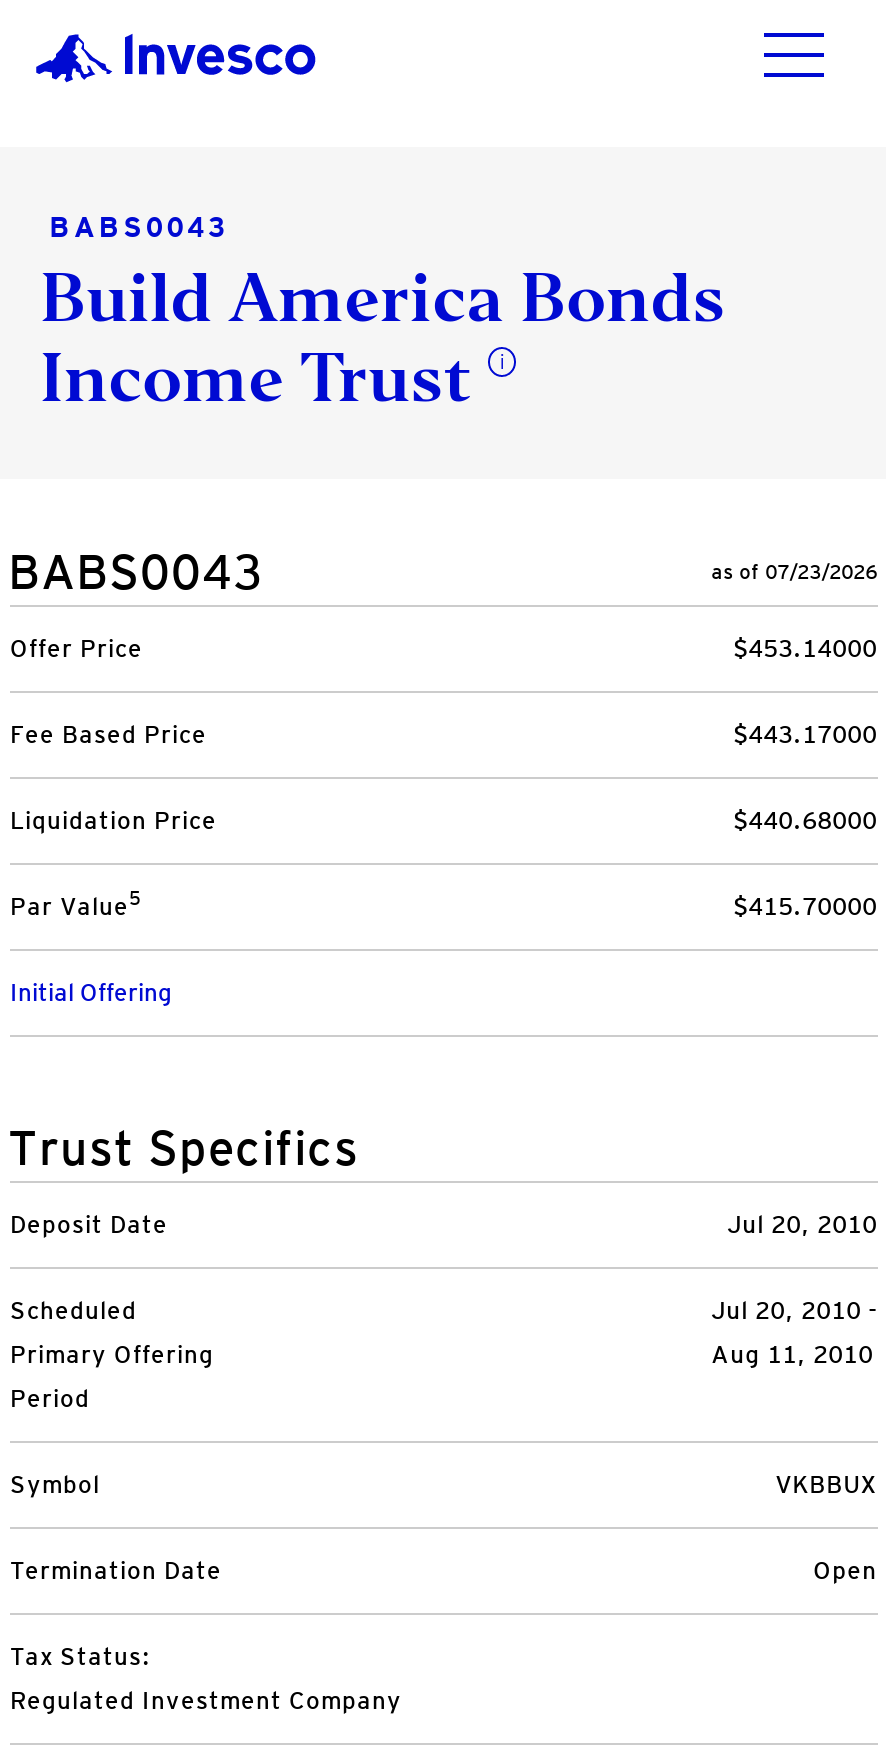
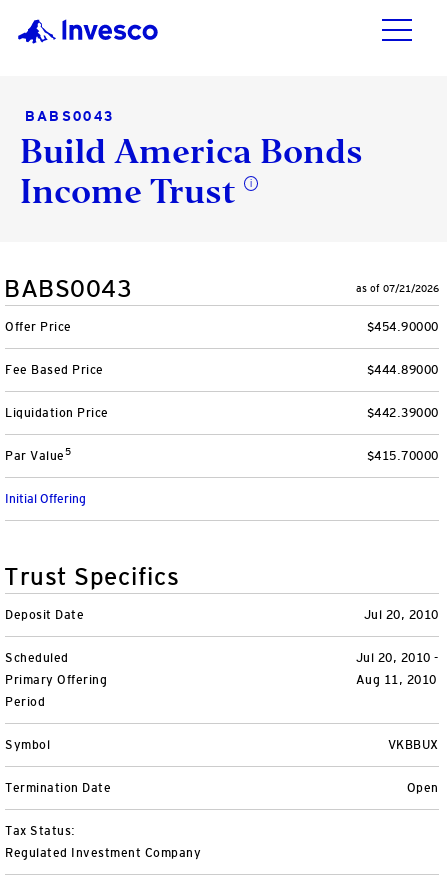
[711,561,877,583] as of 07/23/2026 -> [356,283,439,294] as of 07/21/2026
[733,635,877,663] $453.14000 -> [367,320,439,334] $454.90000
[733,721,877,749] $443.17000 -> [367,363,439,377] $444.89000
[733,807,877,835] $440.68000 -> [367,406,439,420] $442.39000

